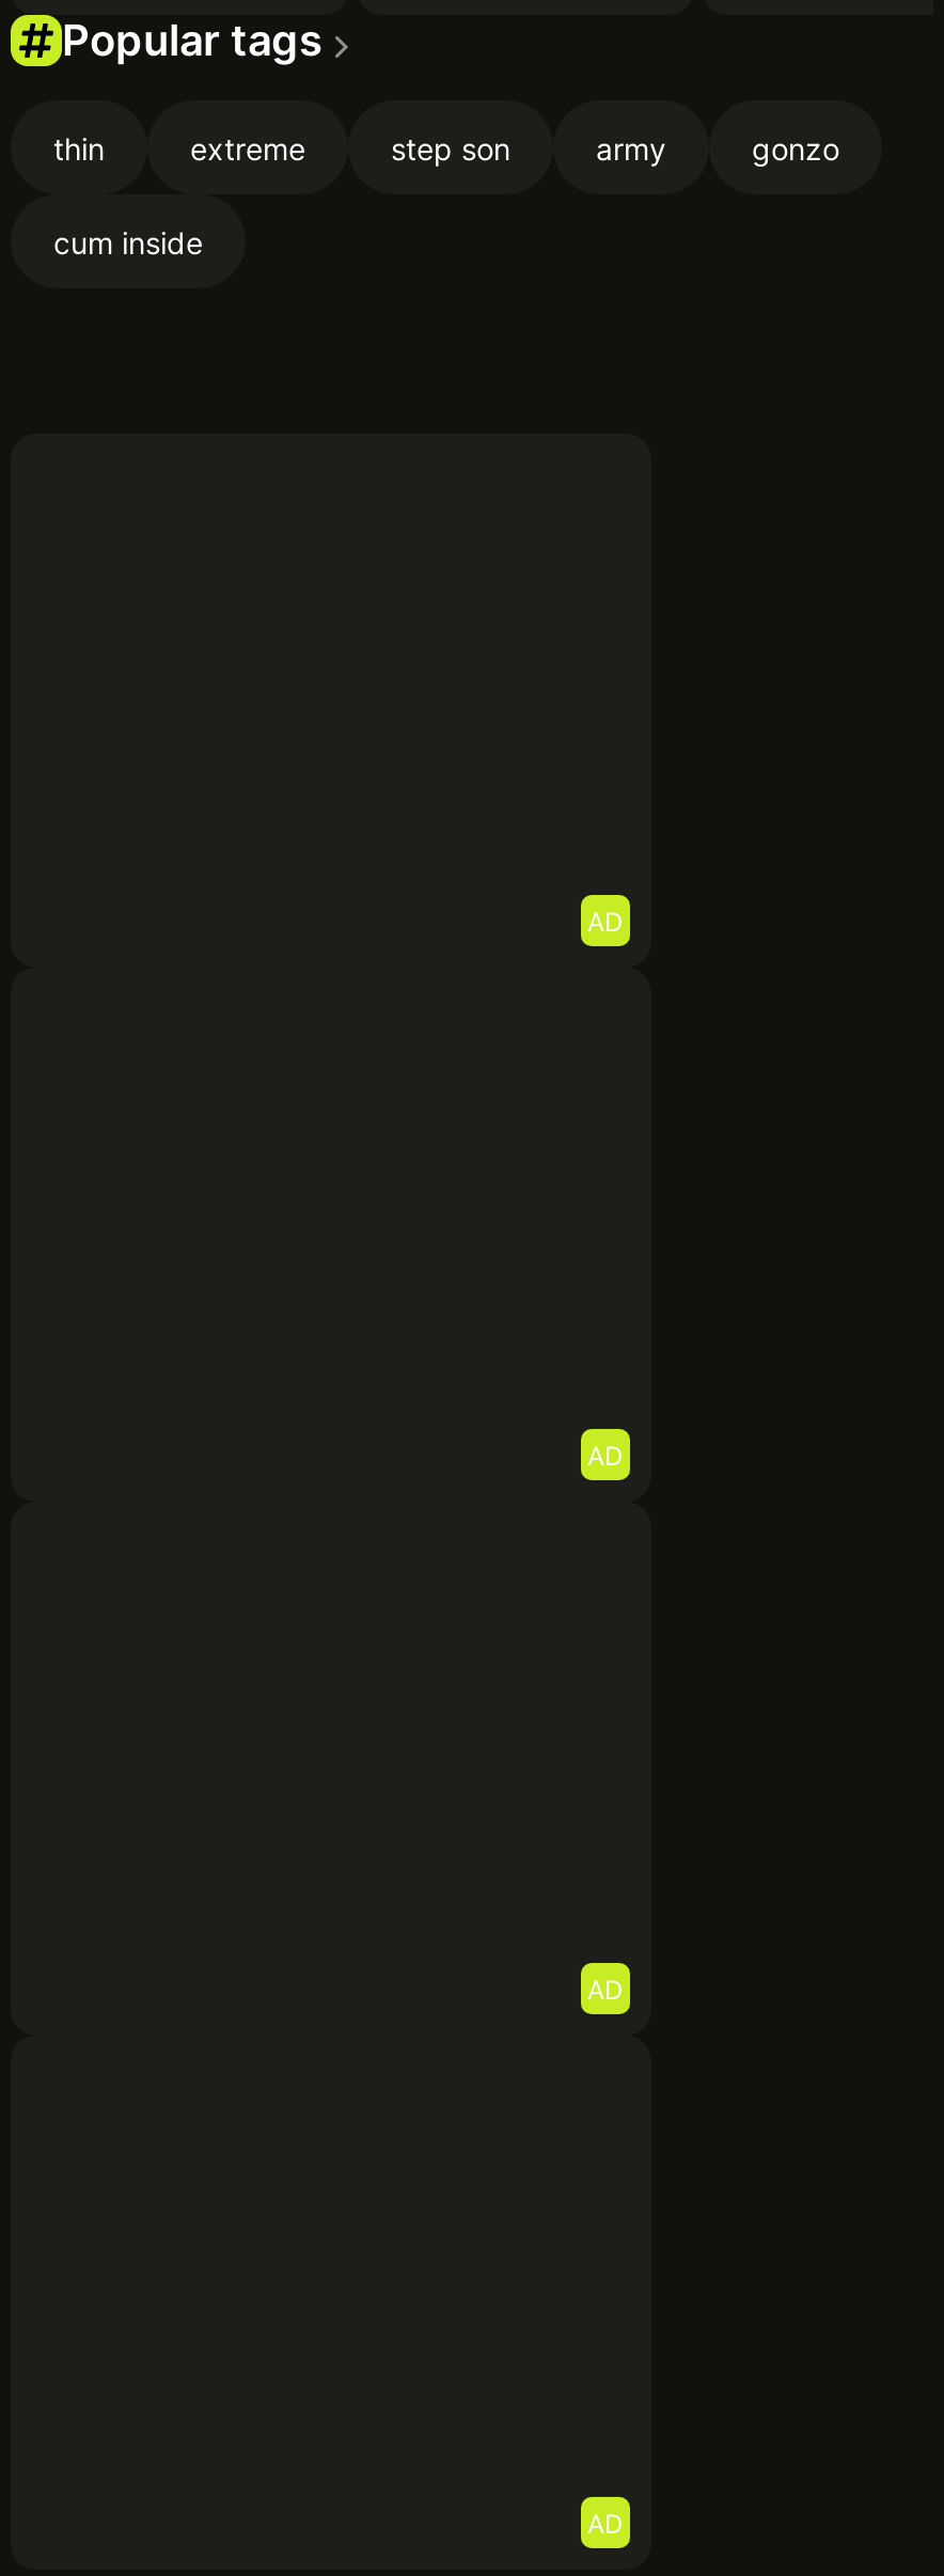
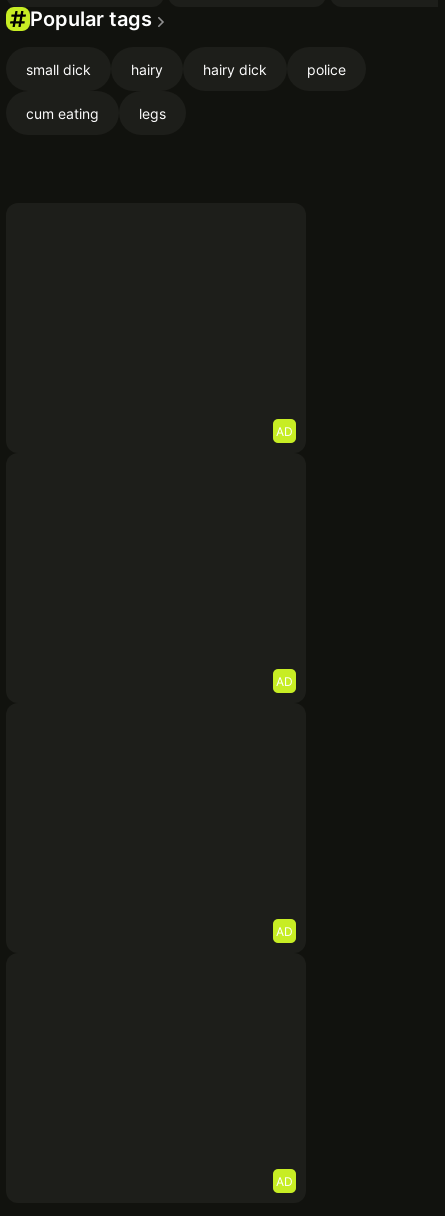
[53,130,839,166] thin | extreme | step son | army | gonzo -> [26,61,346,78] small dick | hairy | hairy dick | police
[53,224,203,260] cum inside -> [26,105,166,122] cum eating | legs

